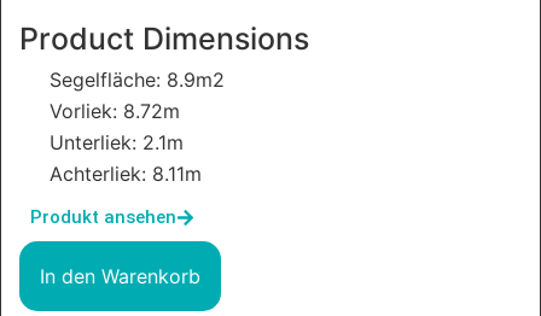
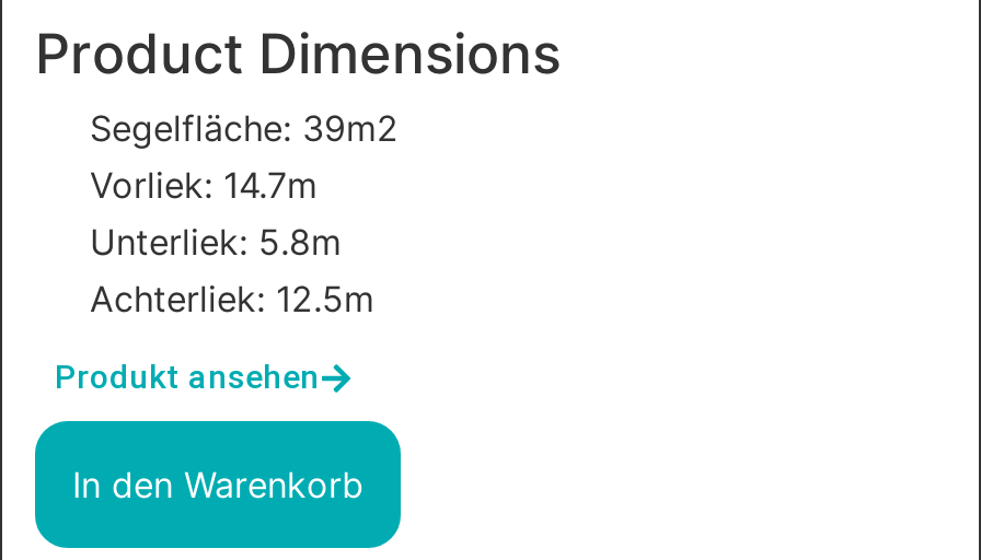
[50,67,225,91] Segelfläche: 8.9m2 -> [90,105,399,149] Segelfläche: 39m2
[50,98,180,122] Vorliek: 8.72m -> [90,162,318,206] Vorliek: 14.7m
[50,130,184,154] Unterliek: 2.1m -> [90,219,342,262] Unterliek: 5.8m
[50,161,202,185] Achterliek: 8.11m -> [90,276,374,319] Achterliek: 12.5m

